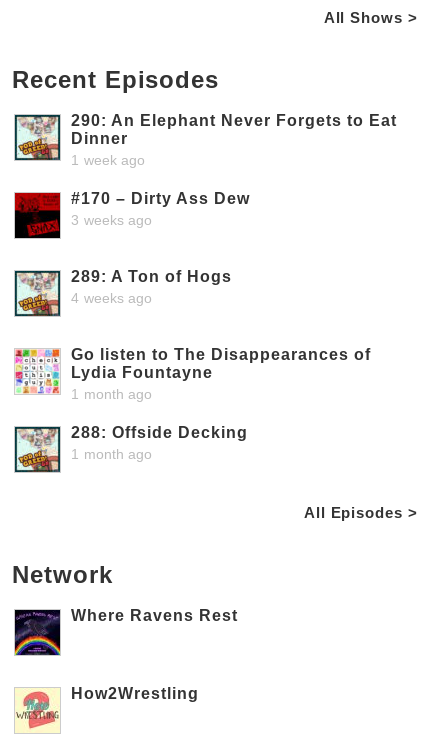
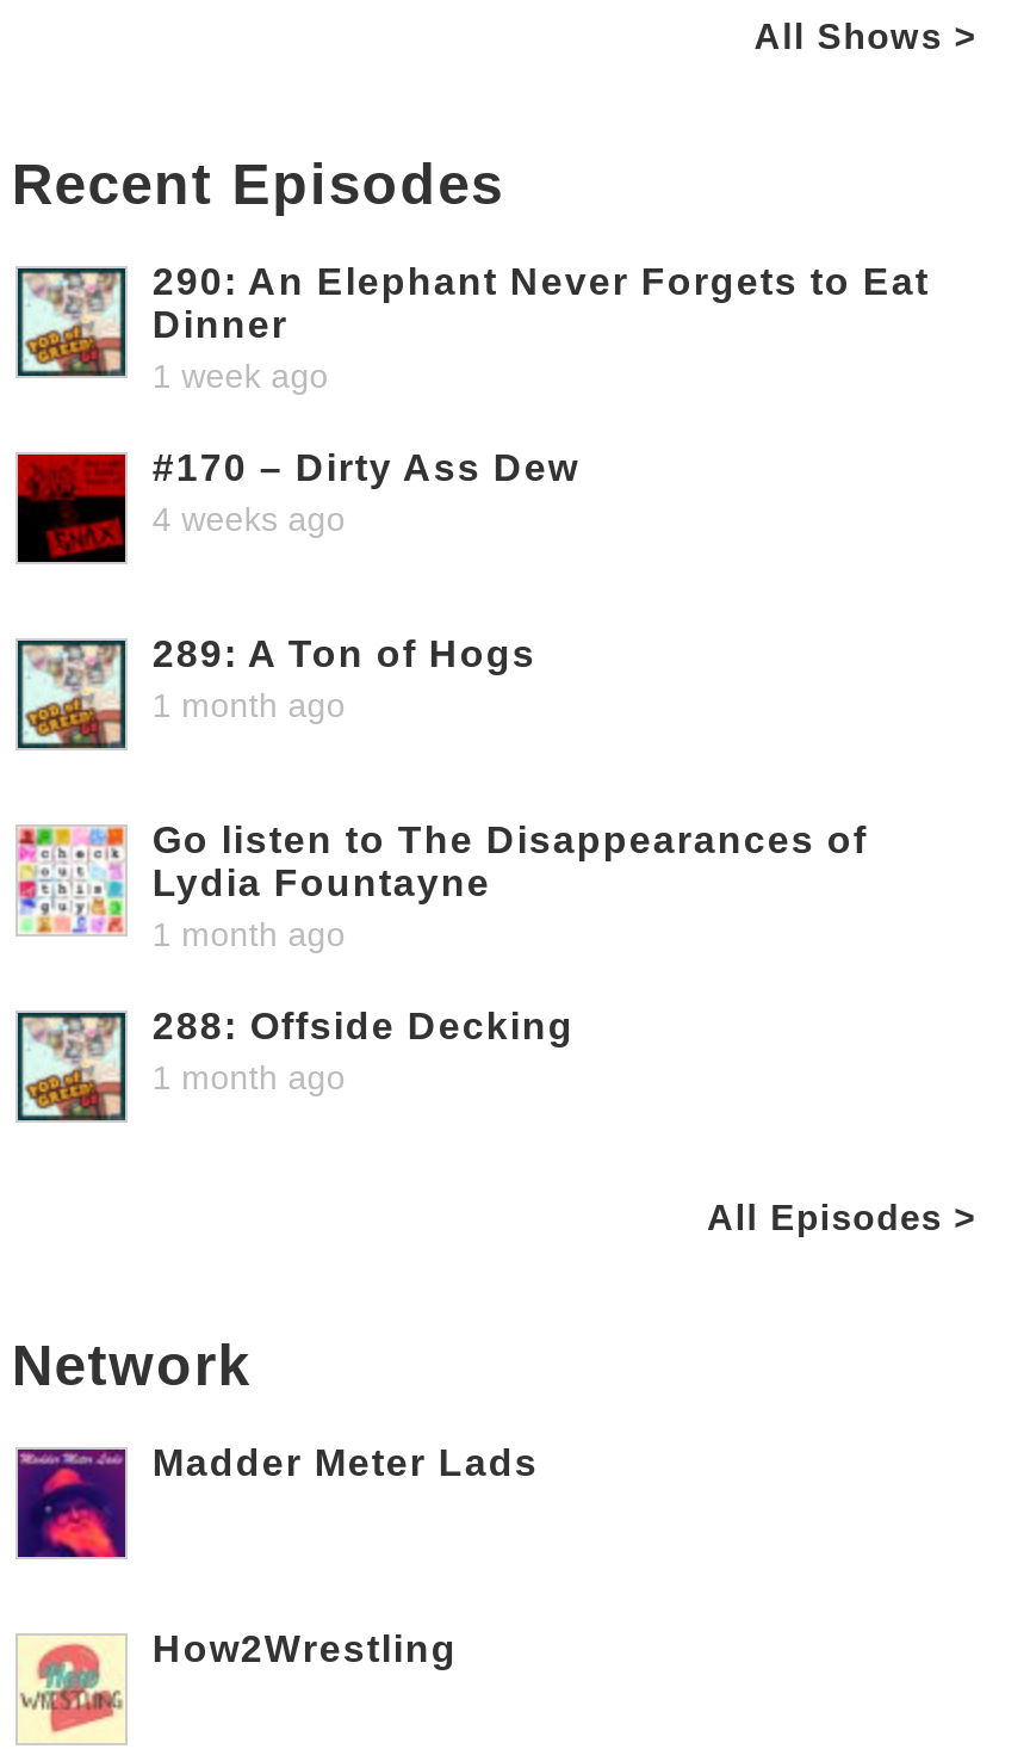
[71,212,152,228] 3 weeks ago -> [152,499,346,538] 4 weeks ago
[71,290,152,306] 4 weeks ago -> [152,686,346,724] 1 month ago
[14,607,238,656] [image] | Where Ravens Rest -> [15,1442,539,1559] [image] | Madder Meter Lads

